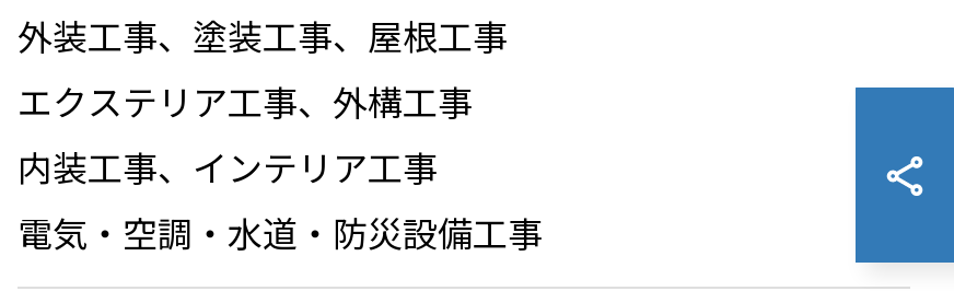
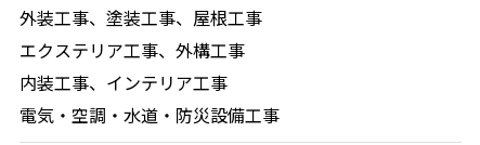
[853,85,947,267] [image] -> none

